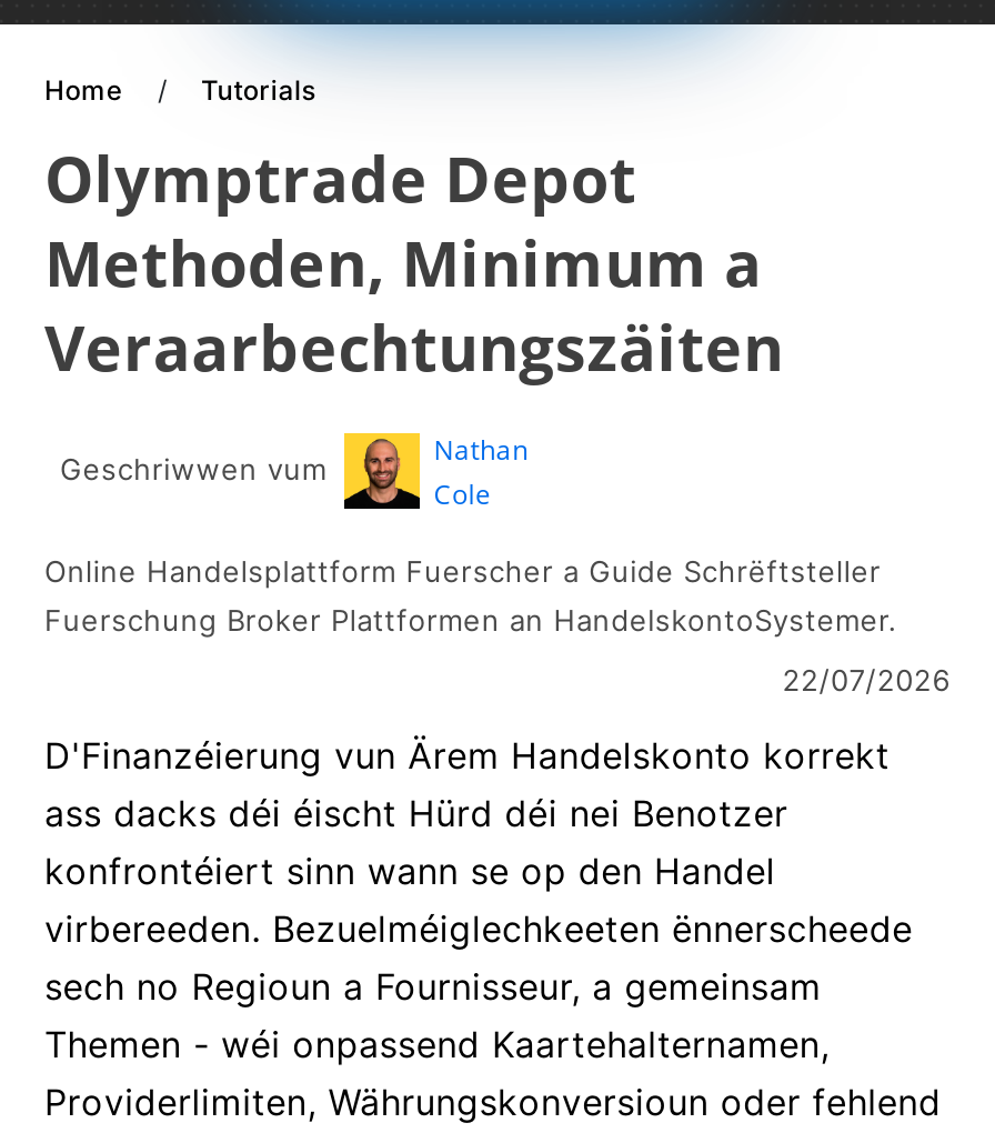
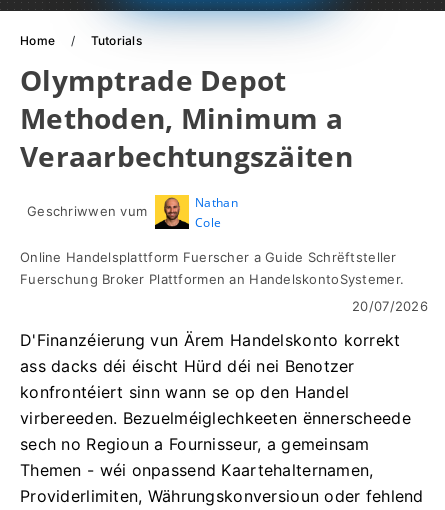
[782,662,951,698] 22/07/2026 -> [352,298,428,314] 20/07/2026

